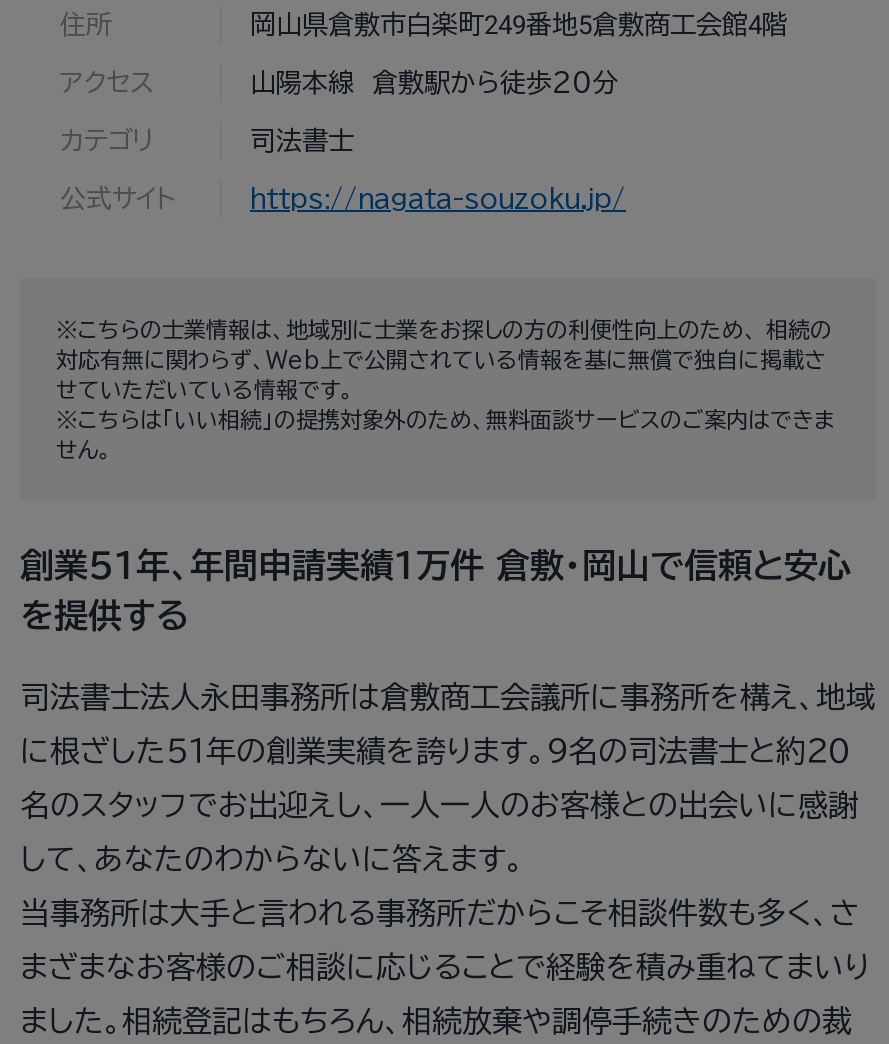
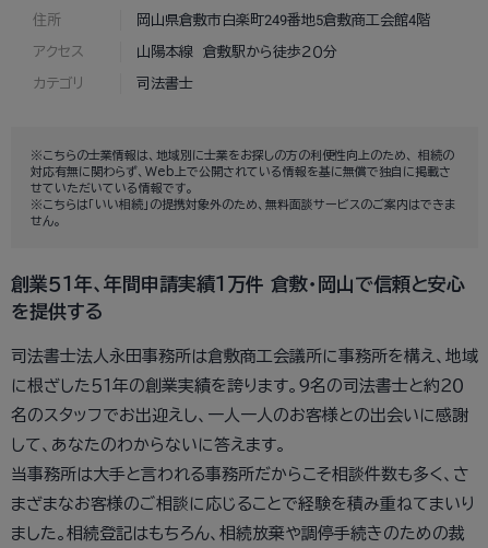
[60,185,626,211] 公式サイト | https://nagata-souzoku.jp/ -> none

